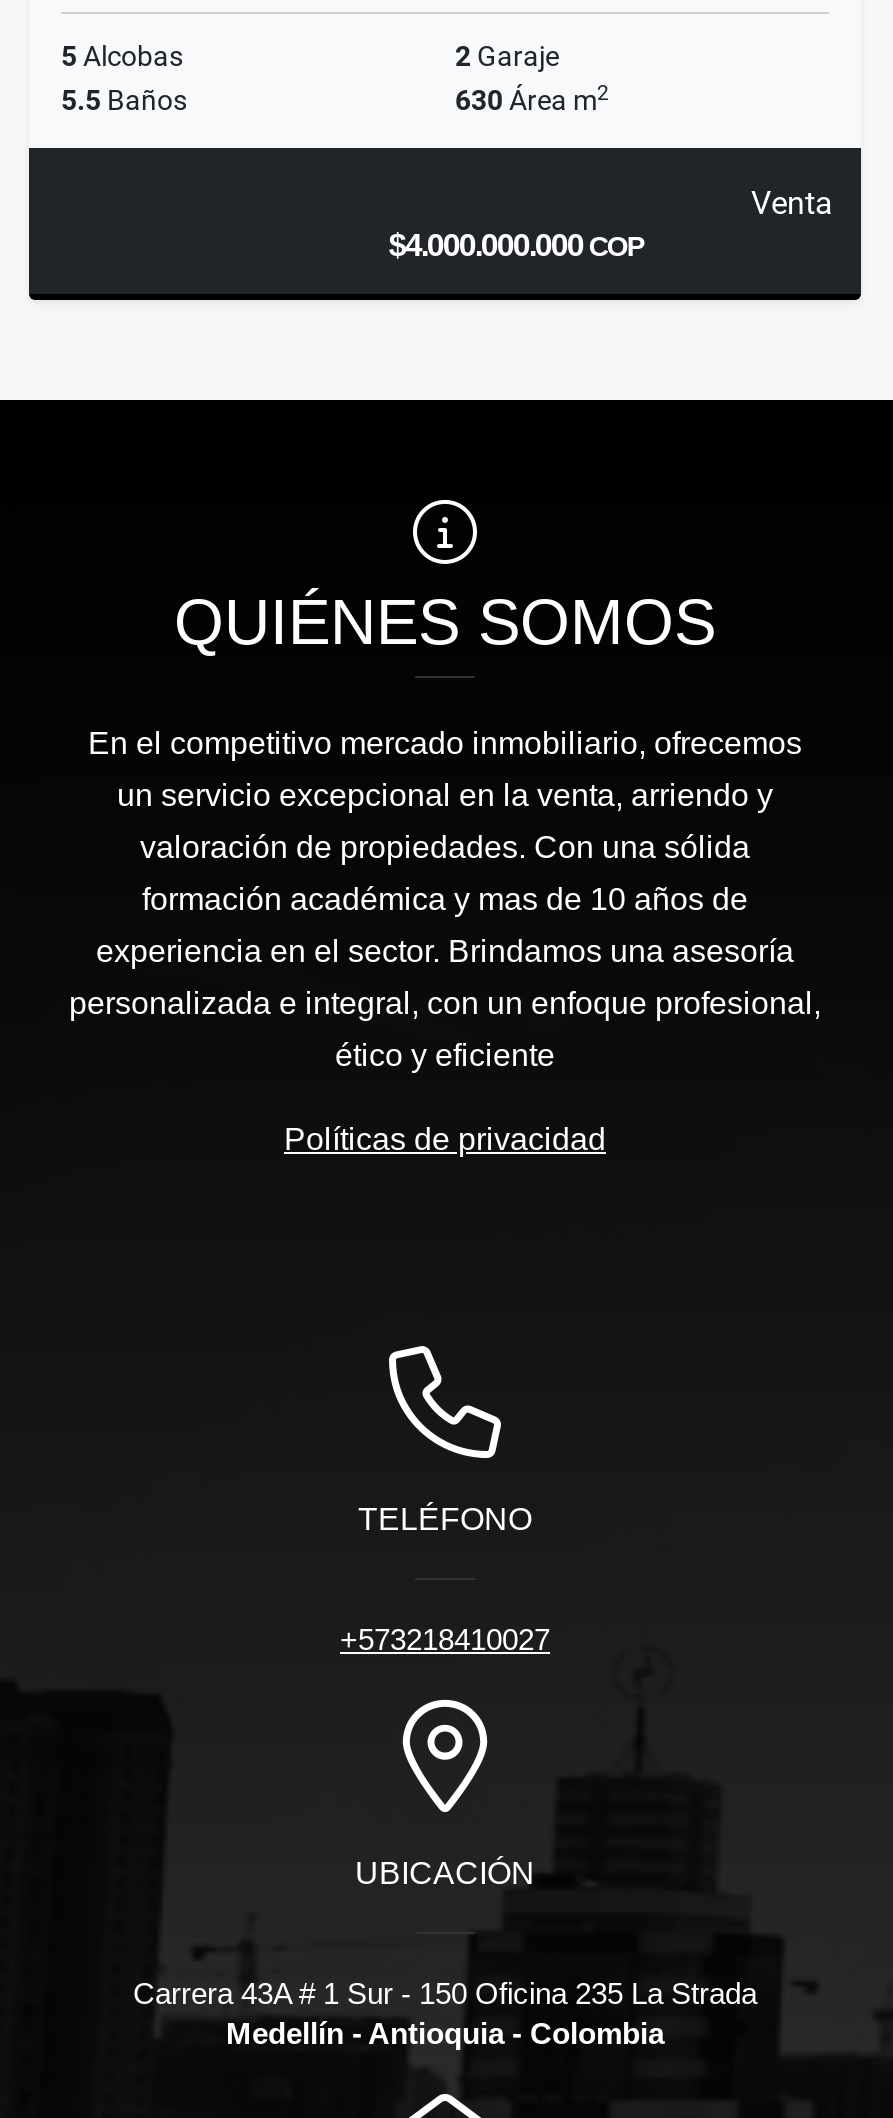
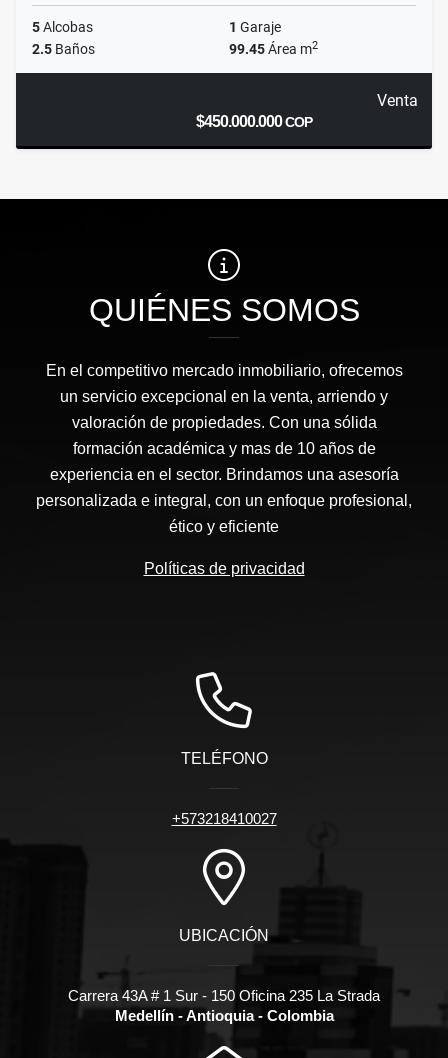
[455,40,559,72] 2 Garaje -> [229,19,281,35] 1 Garaje
[61,84,187,116] 5.5 Baños -> [32,41,95,57] 2.5 Baños
[455,80,609,116] 630 Área m2 -> [229,39,318,57] 99.45 Área m2
[389,228,643,262] $4.000.000.000 COP -> [196,113,312,130] $450.000.000 COP

